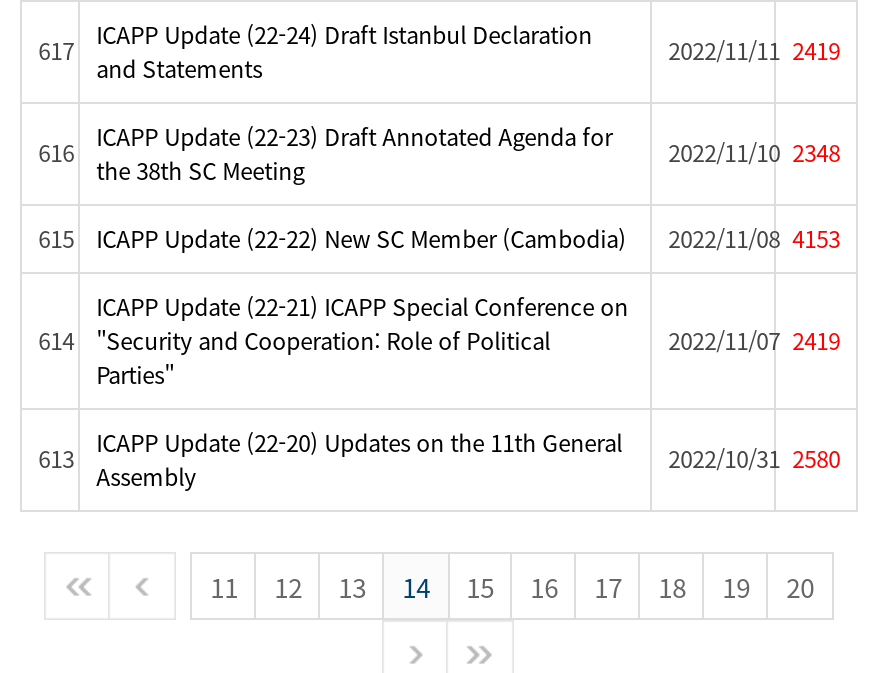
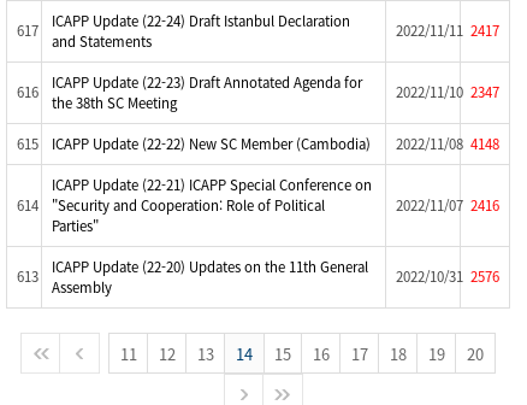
[668,34,840,68] 2022/11/11 2419 -> [396,20,500,41] 2022/11/11 2417
[38,120,840,170] 616 ICAPP Update (22-23) Draft Annotated Agenda for 2022/11/10 2348 -> [17,72,500,102] 616 ICAPP Update (22-23) Draft Annotated Agenda for 2022/11/10 2347
[38,222,840,256] 615 ICAPP Update (22-22) New SC Member (Cambodia) 2022/11/08 4153 -> [17,134,500,154] 615 ICAPP Update (22-22) New SC Member (Cambodia) 2022/11/08 4148
[668,324,840,358] 2022/11/07 2419 -> [396,195,500,216] 2022/11/07 2416
[38,426,840,476] 613 ICAPP Update (22-20) Updates on the 11th General 2022/10/31 2580 -> [17,257,500,287] 613 ICAPP Update (22-20) Updates on the 11th General 2022/10/31 2576

